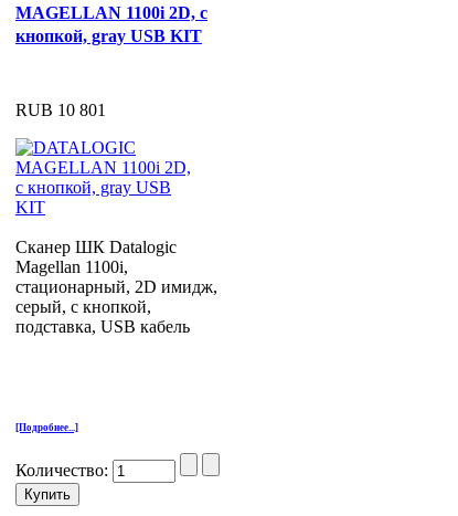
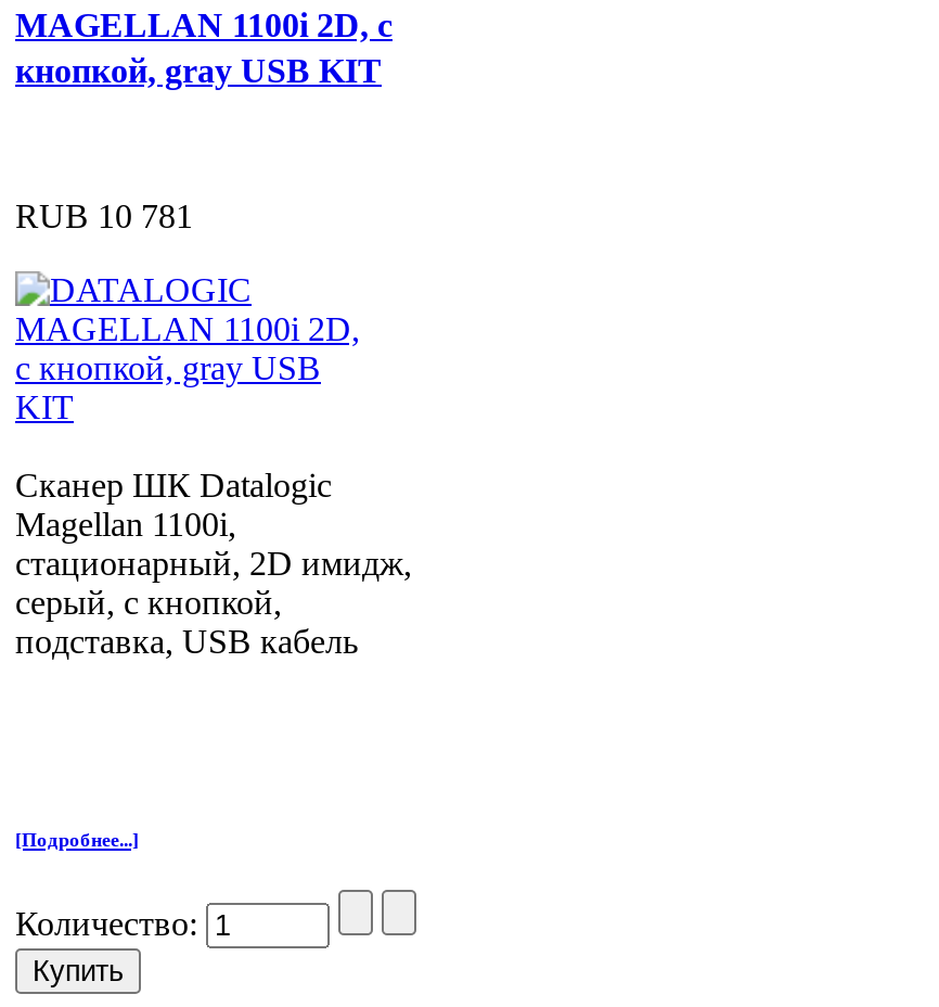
[15,100,106,119] RUB 10 801 -> [15,197,193,234] RUB 10 781

